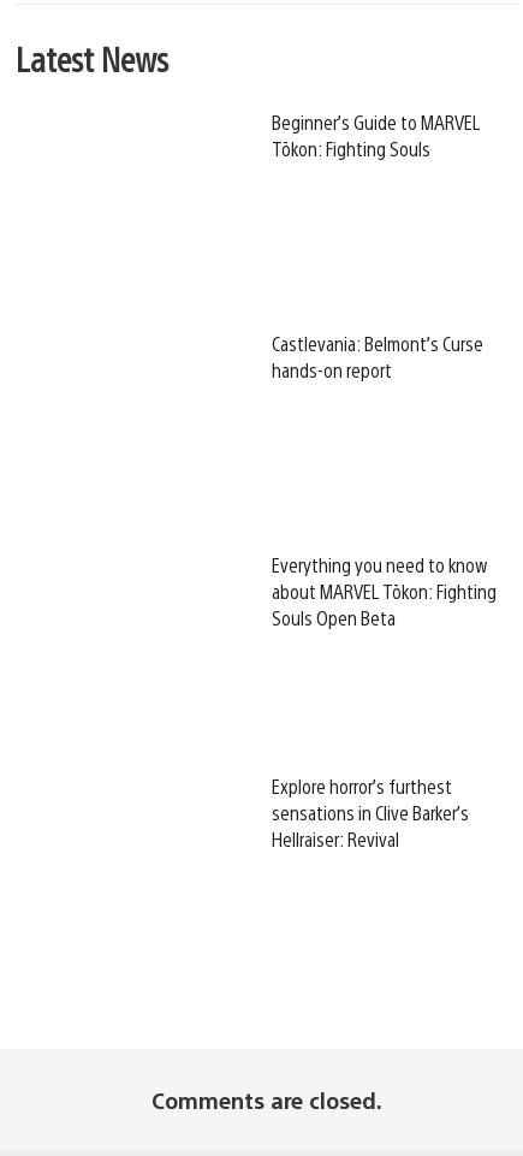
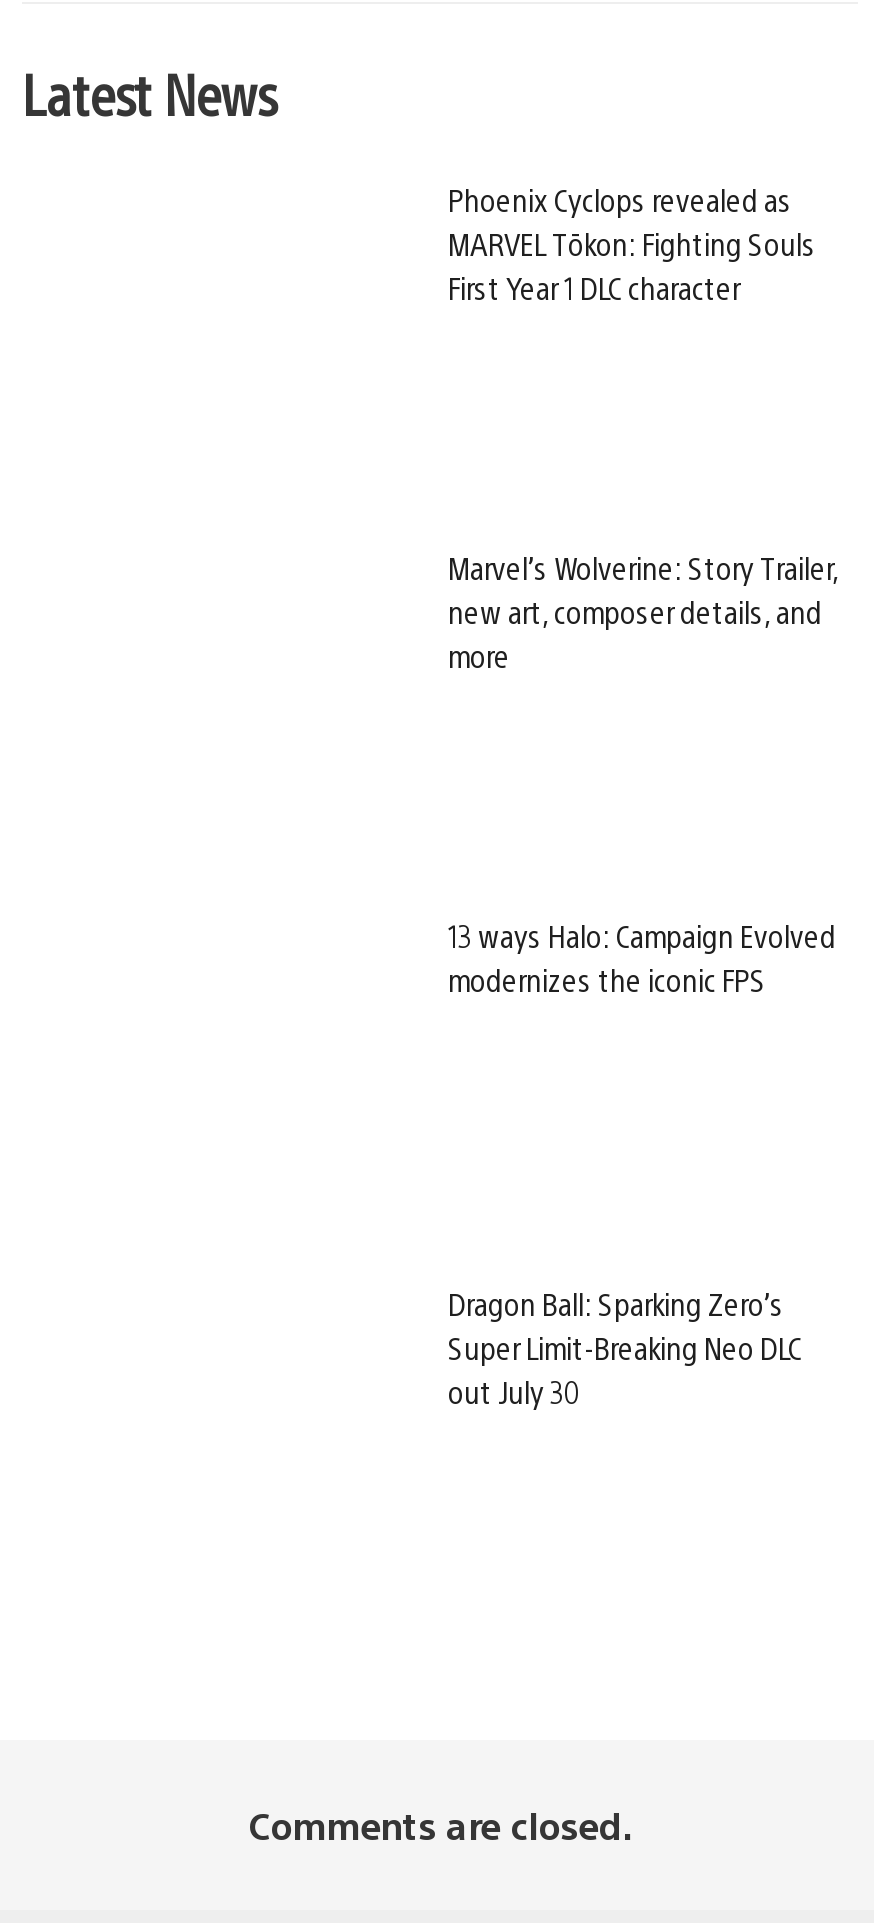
[272,109,480,161] Beginner’s Guide to MARVEL | Tōkon: Fighting Souls -> [448,178,816,308] Phoenix Cyclops revealed as | MARVEL Tōkon: Fighting Souls | First Year 1 DLC character
[272,331,483,382] Castlevania: Belmont’s Curse | hands-on report -> [448,546,838,676] Marvel’s Wolverine: Story Trailer, | new art, composer details, and | more
[272,552,497,630] Everything you need to know | about MARVEL Tōkon: Fighting | Souls Open Beta -> [448,914,836,1000] 13 ways Halo: Campaign Evolved | modernizes the iconic FPS
[272,773,469,851] Explore horror’s furthest | sensations in Clive Barker’s | Hellraiser: Revival -> [448,1282,802,1412] Dragon Ball: Sparking Zero’s | Super Limit-Breaking Neo DLC | out July 30

